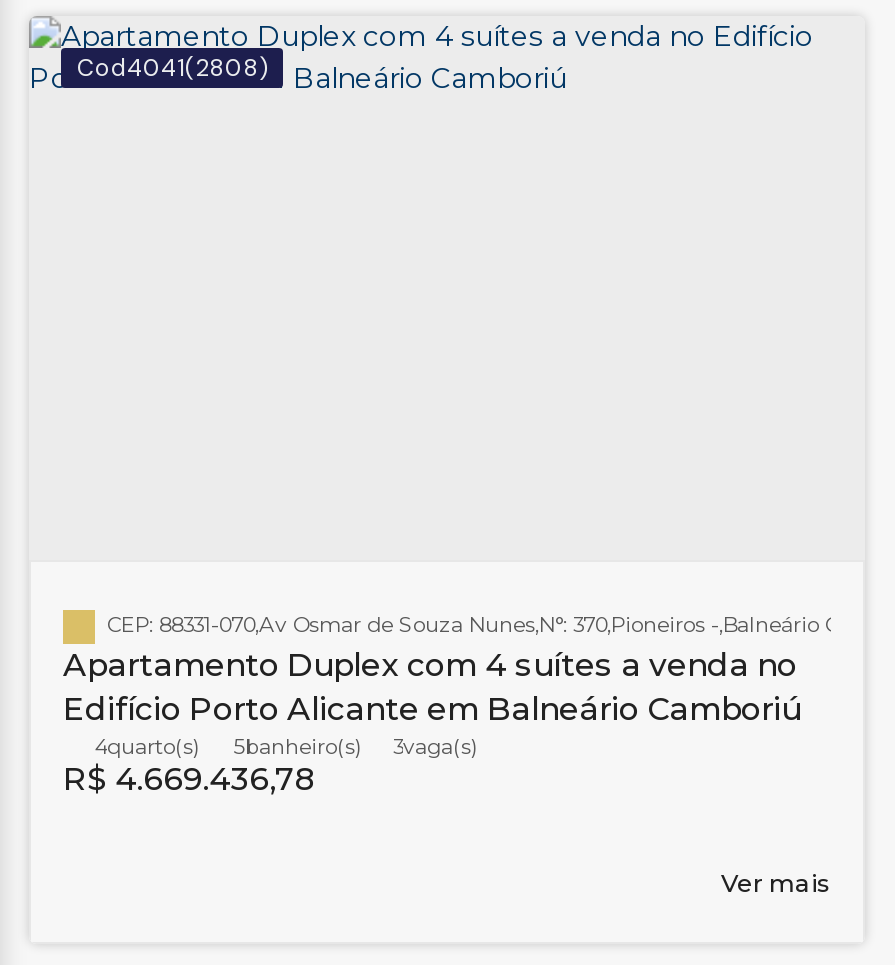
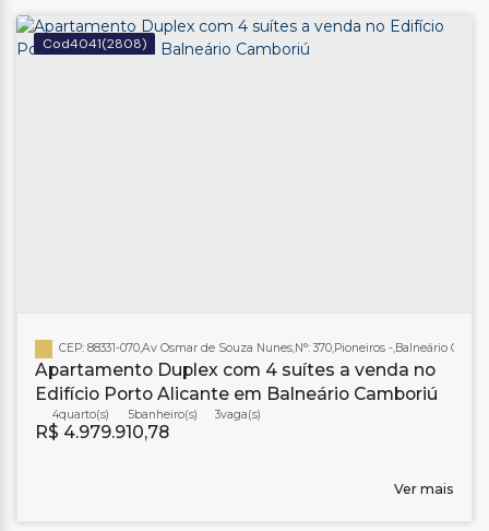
[63,760,315,798] R$4.669.436,78 -> [35,422,169,442] R$4.979.910,78

